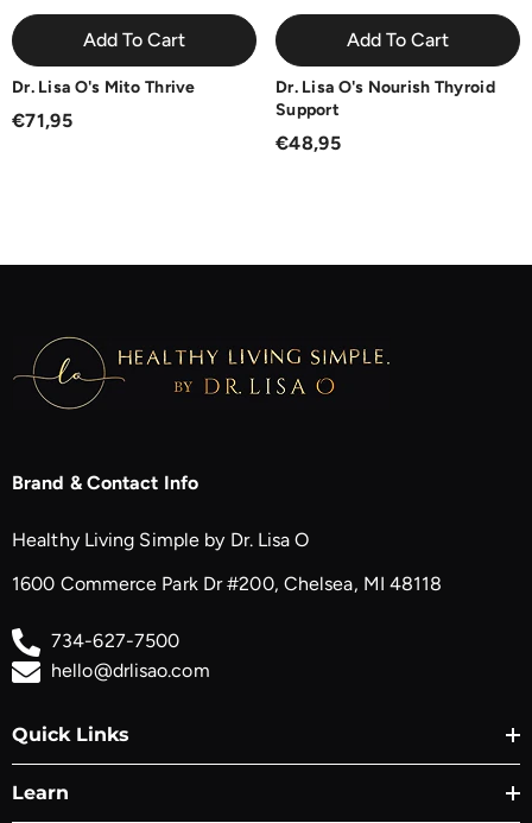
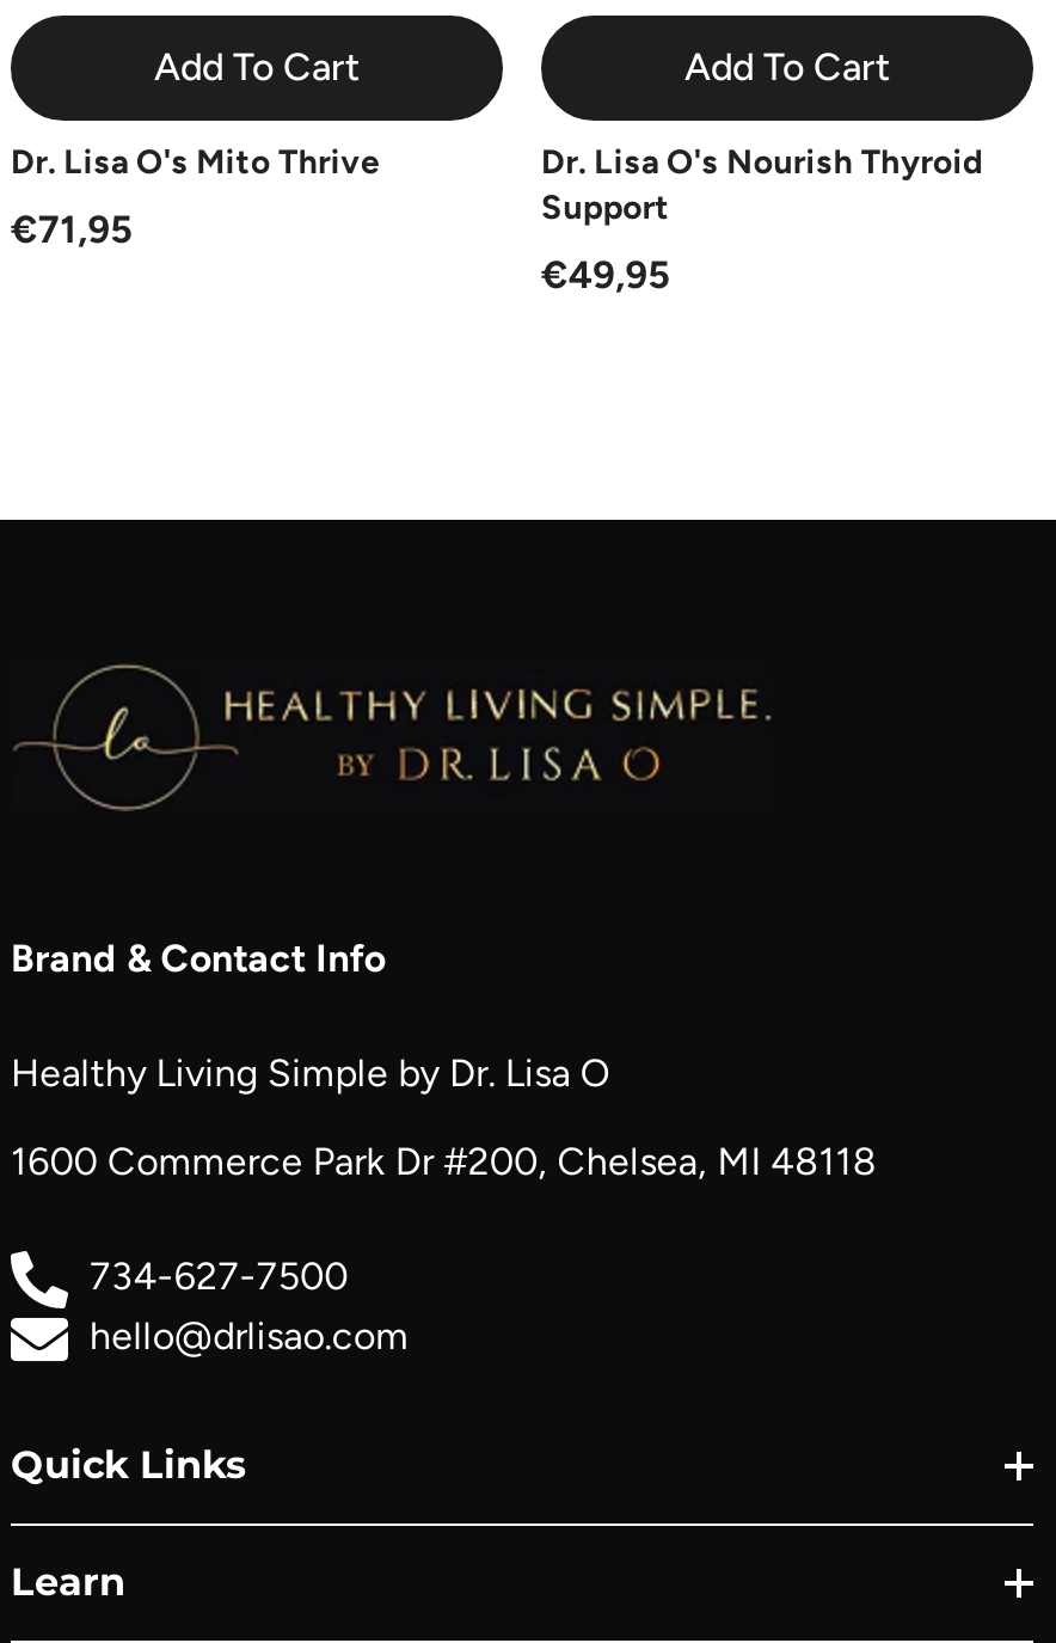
[275,132,341,154] €48,95 -> [541,252,670,298] €49,95

